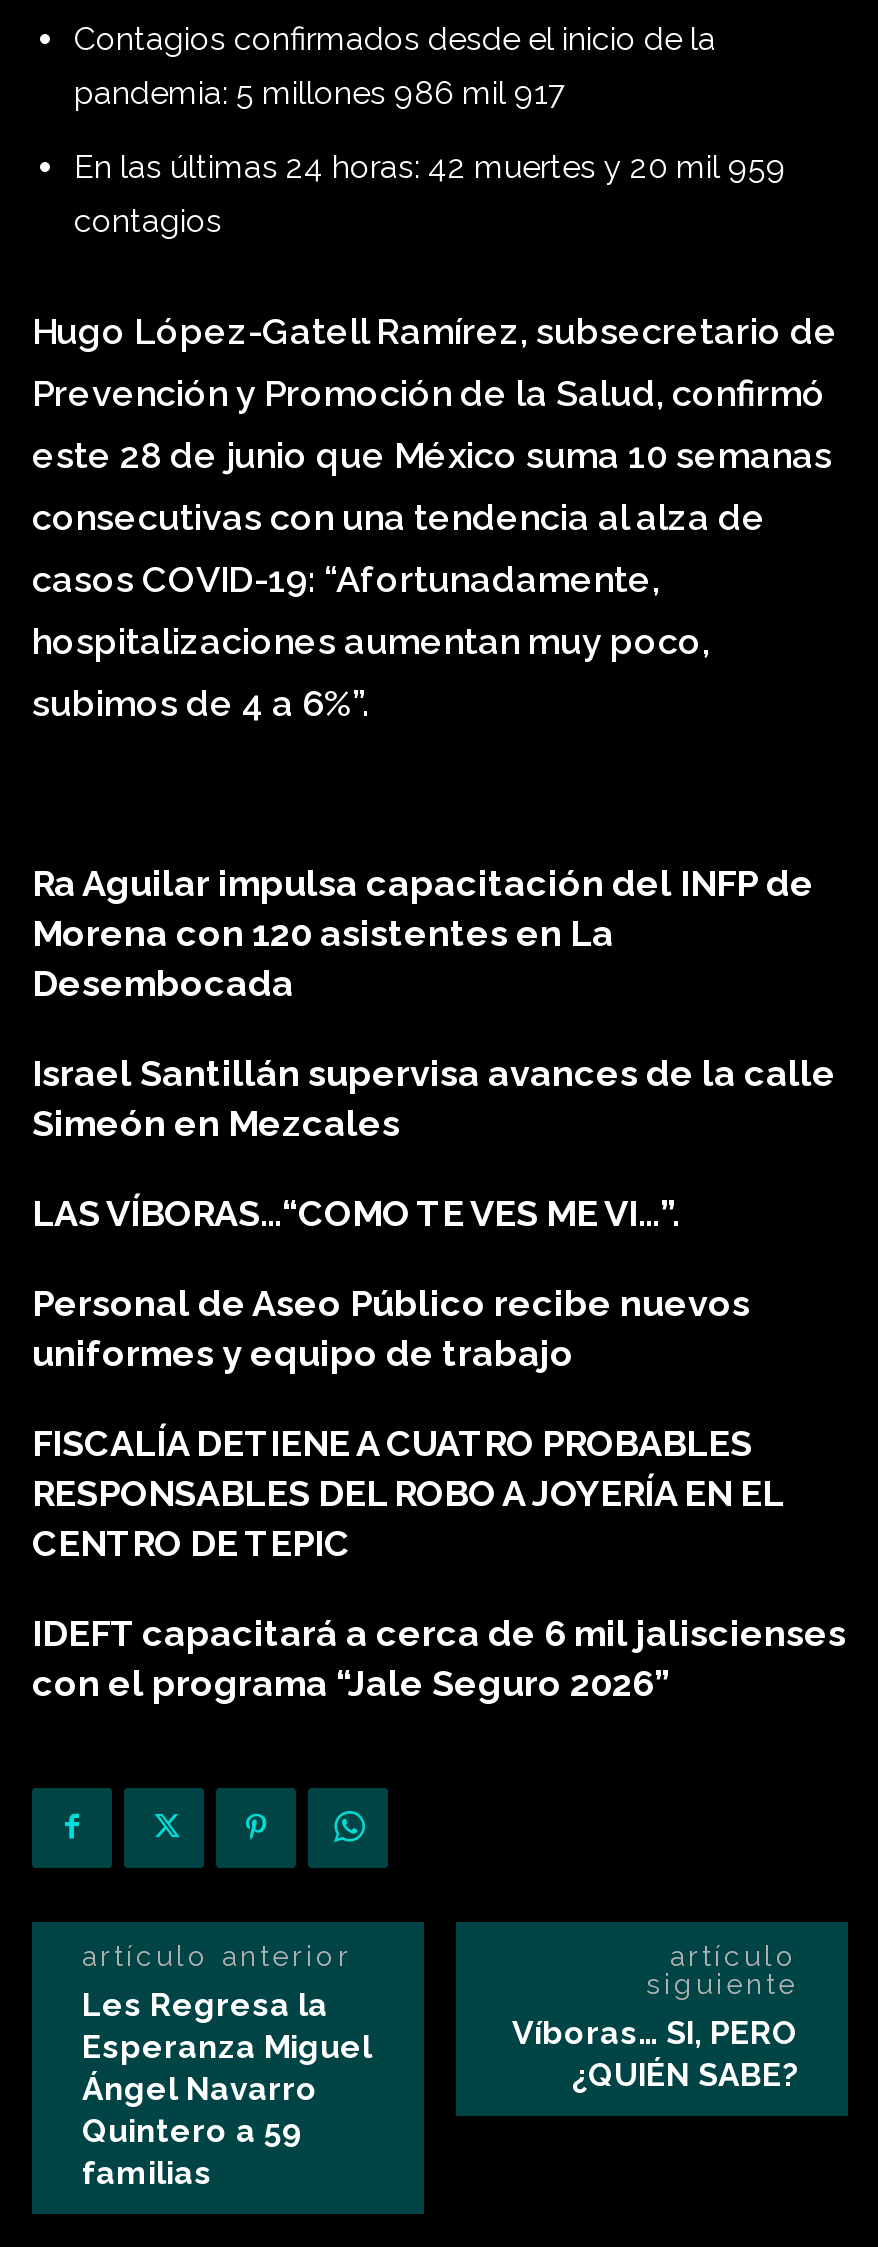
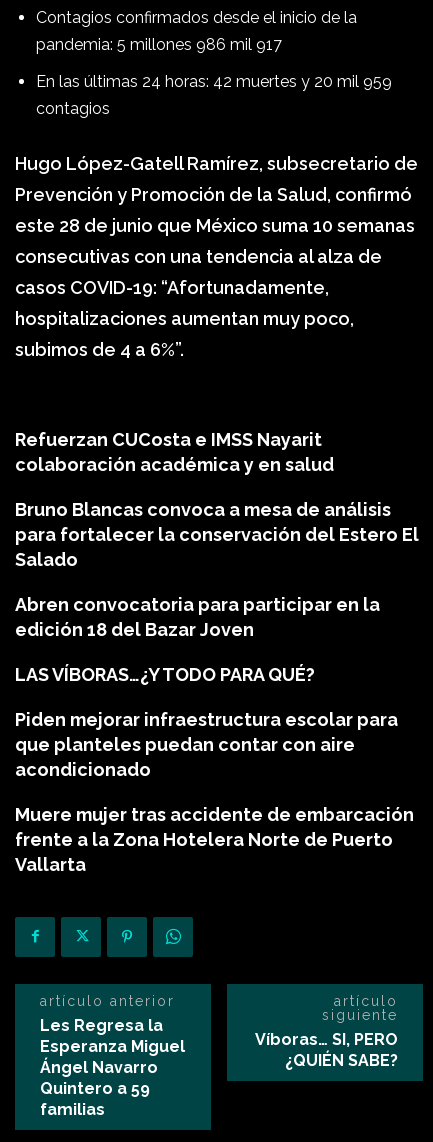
[32,863,814,1005] Ra Aguilar impulsa capacitación del INFP de | Morena con 120 asistentes en La | Desembocada -> [15,429,334,475] Refuerzan CUCosta e IMSS Nayarit | colaboración académica y en salud
[32,1053,836,1145] Israel Santillán supervisa avances de la calle | Simeón en Mezcales -> [15,499,419,570] Bruno Blancas convoca a mesa de análisis | para fortalecer la conservación del Estero El | Salado
[32,1193,680,1235] LAS VÍBORAS…“COMO TE VES ME VI…”. -> [15,594,380,640] Abren convocatoria para participar en la | edición 18 del Bazar Joven
[32,1283,750,1375] Personal de Aseo Público recibe nuevos | uniformes y equipo de trabajo -> [15,664,315,685] LAS VÍBORAS…¿Y TODO PARA QUÉ?
[32,1423,784,1565] FISCALÍA DETIENE A CUATRO PROBABLES | RESPONSABLES DEL ROBO A JOYERÍA EN EL | CENTRO DE TEPIC -> [15,709,398,780] Piden mejorar infraestructura escolar para | que planteles puedan contar con aire | acondicionado
[32,1613,846,1705] IDEFT capacitará a cerca de 6 mil jaliscienses | con el programa “Jale Seguro 2026” -> [15,804,414,875] Muere mujer tras accidente de embarcación | frente a la Zona Hotelera Norte de Puerto | Vallarta

